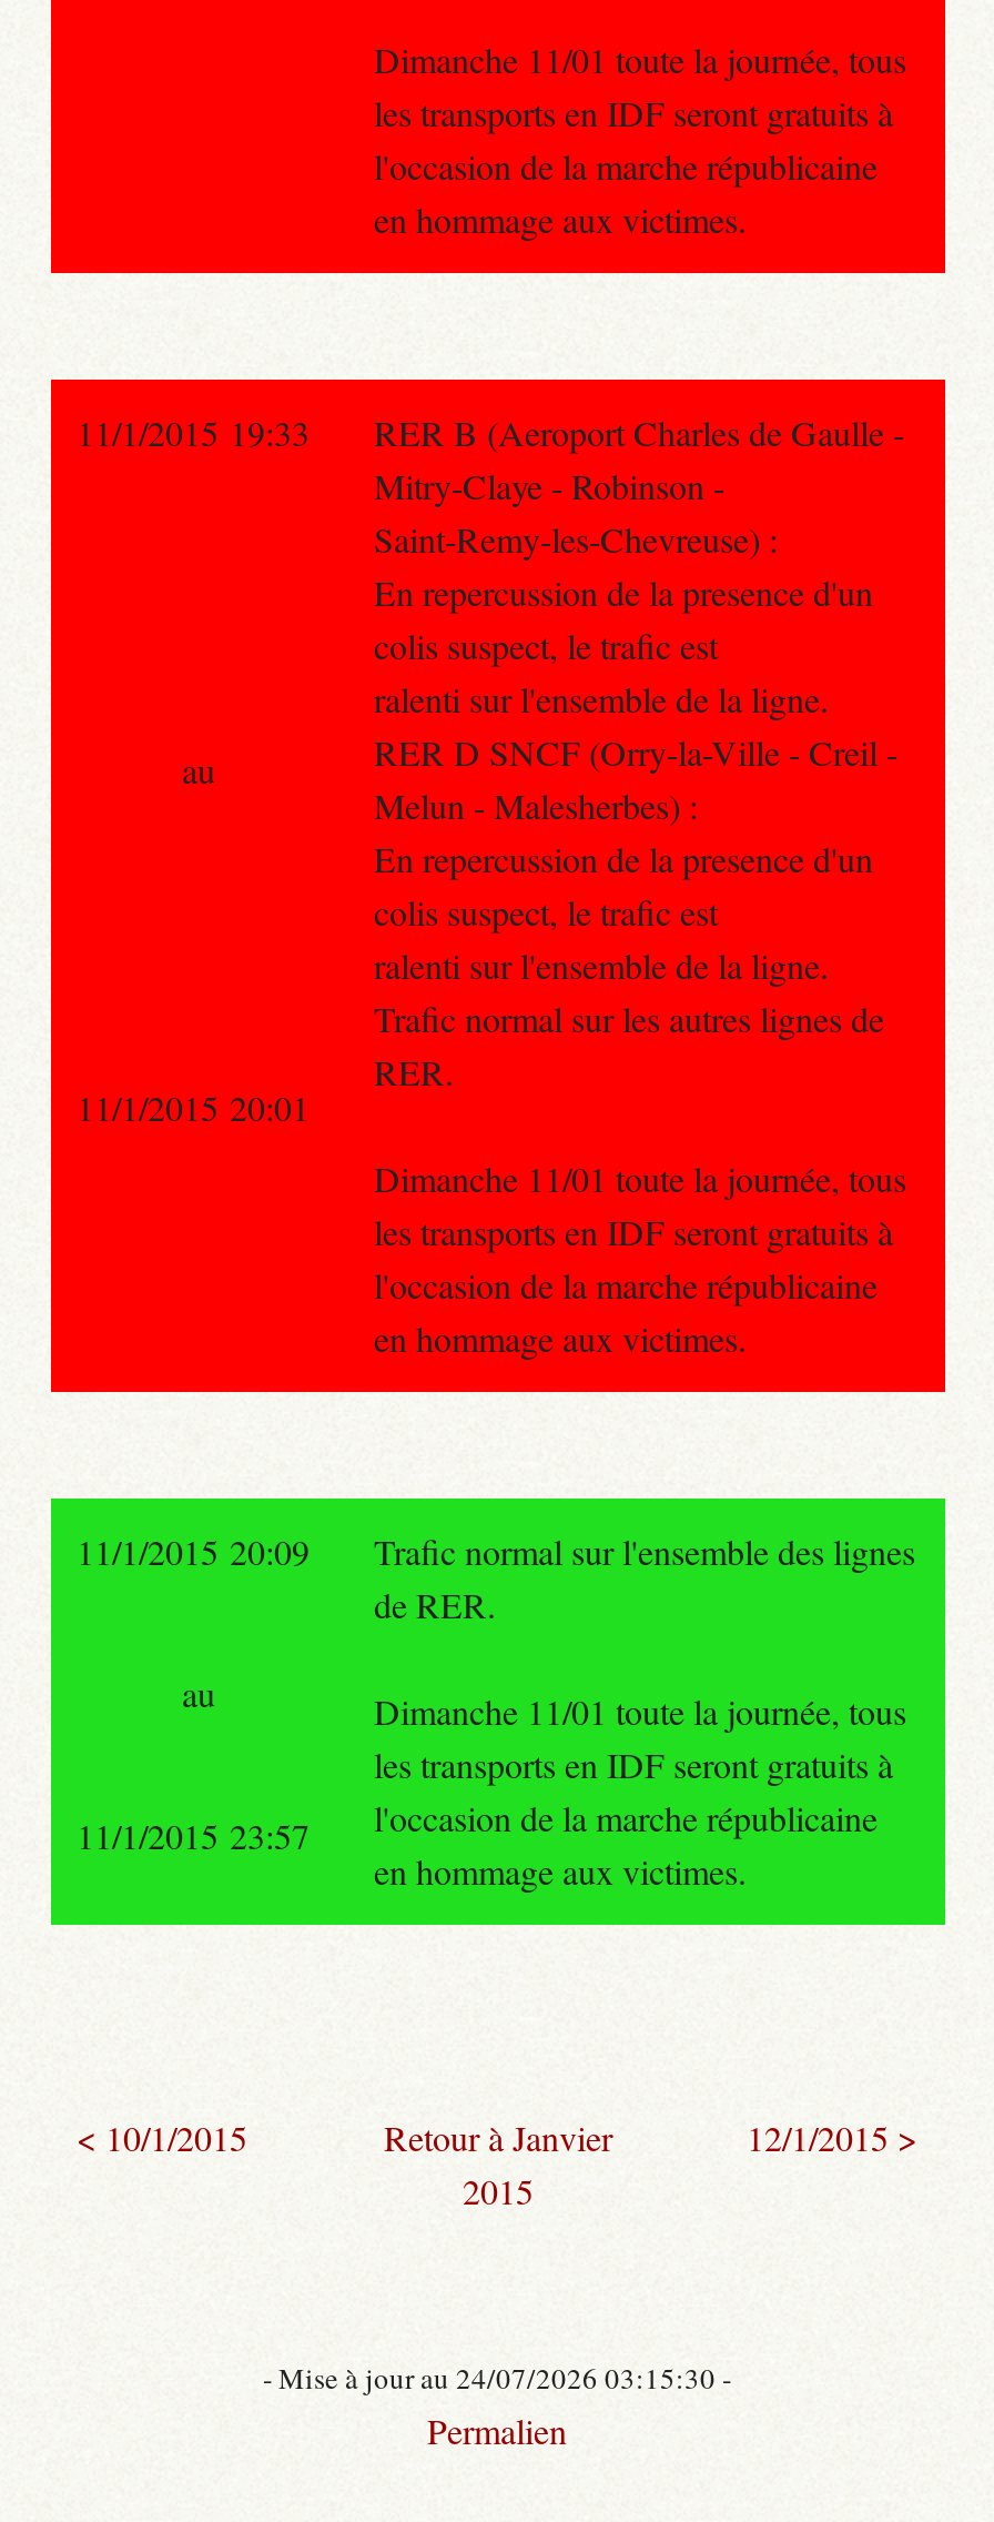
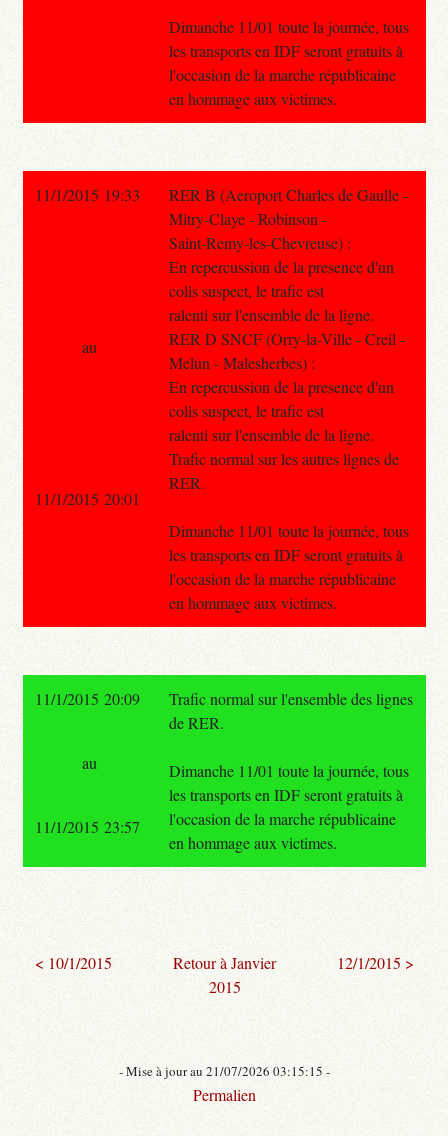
[263,2358,731,2398] - Mise à jour au 24/07/2026 03:15:30 - -> [118,1062,329,1080] - Mise à jour au 21/07/2026 03:15:15 -

